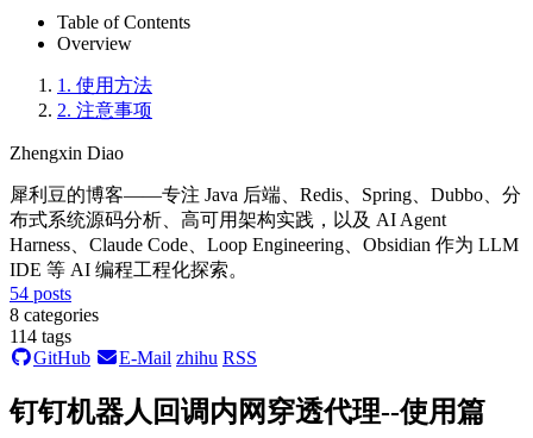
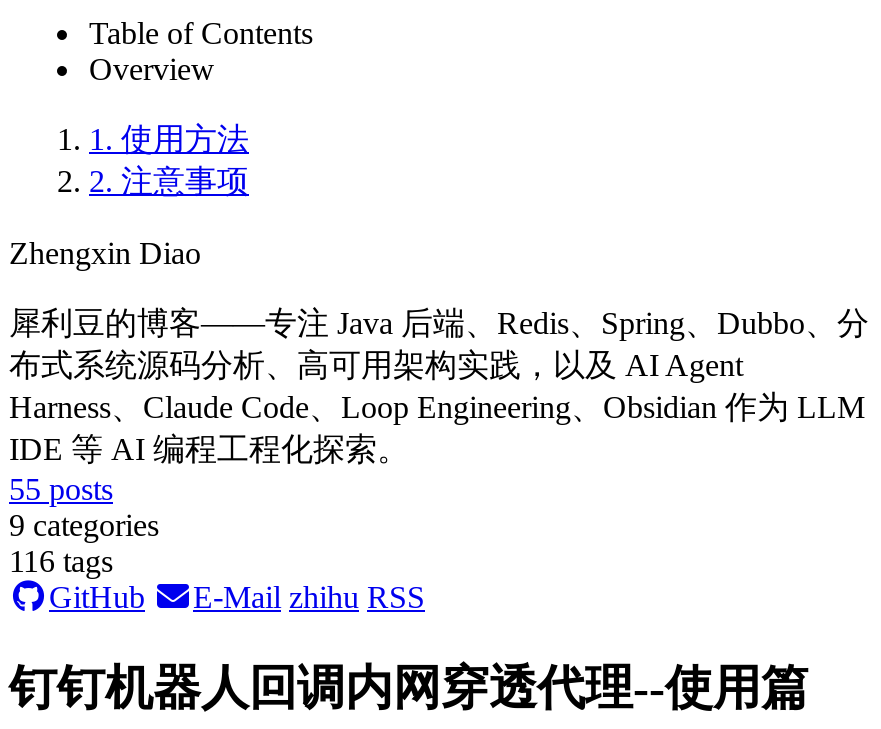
[10,283,71,304] 54 posts -> [9,472,113,506] 55 posts
[10,305,99,325] 8 categories -> [9,508,159,542] 9 categories
[10,326,71,346] 114 tags -> [9,544,113,578] 116 tags

